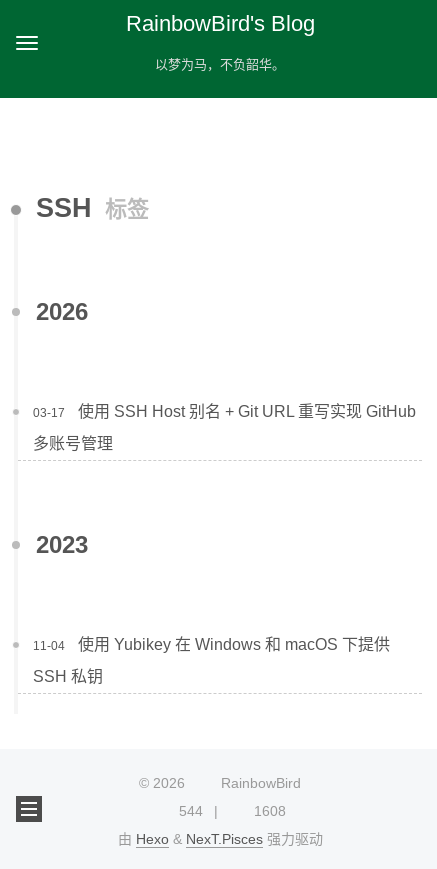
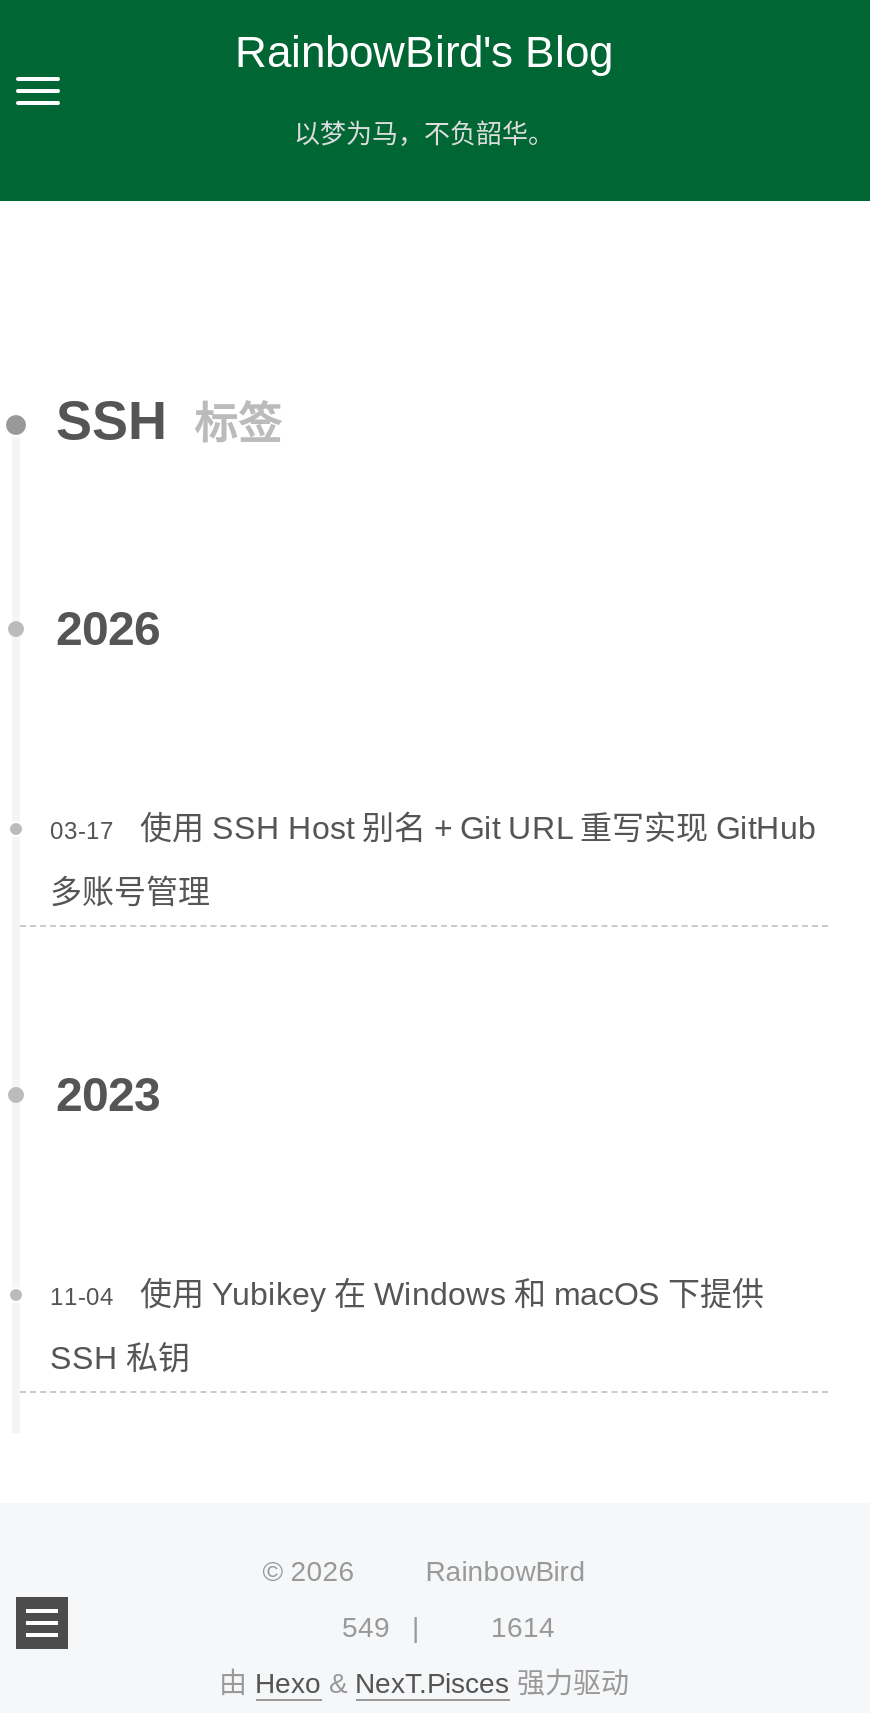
[179,803,203,819] 544 -> [342,1611,390,1643] 549
[253,803,285,819] 1608 -> [491,1611,555,1643] 1614

